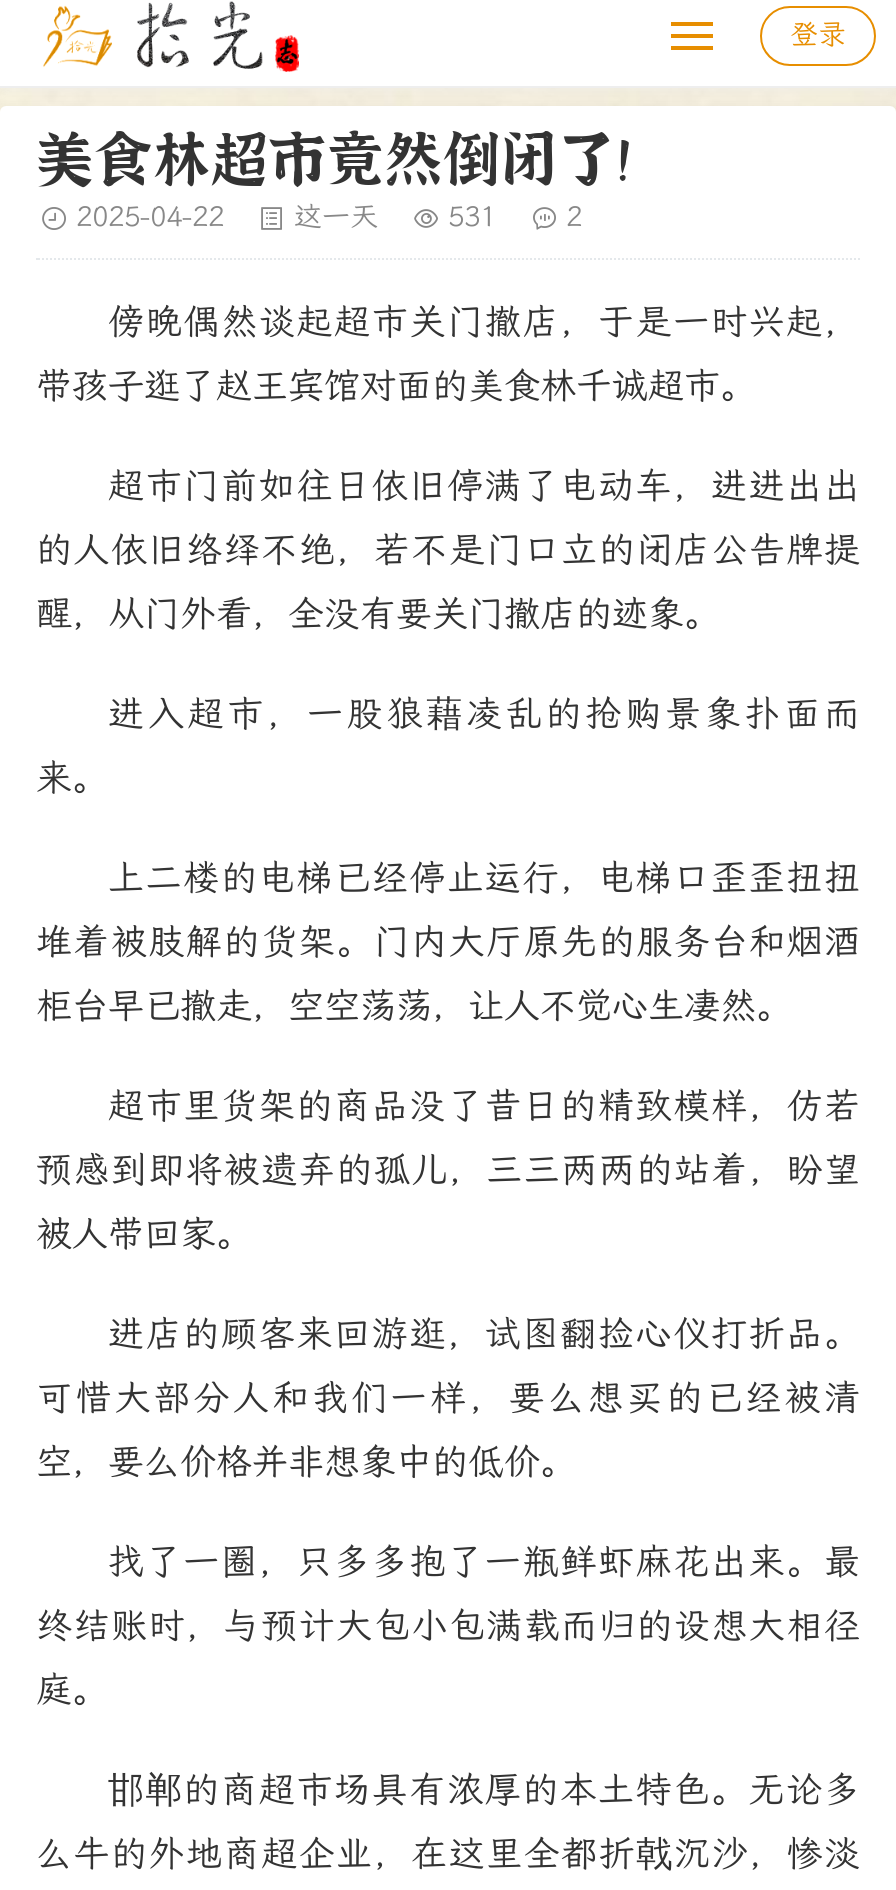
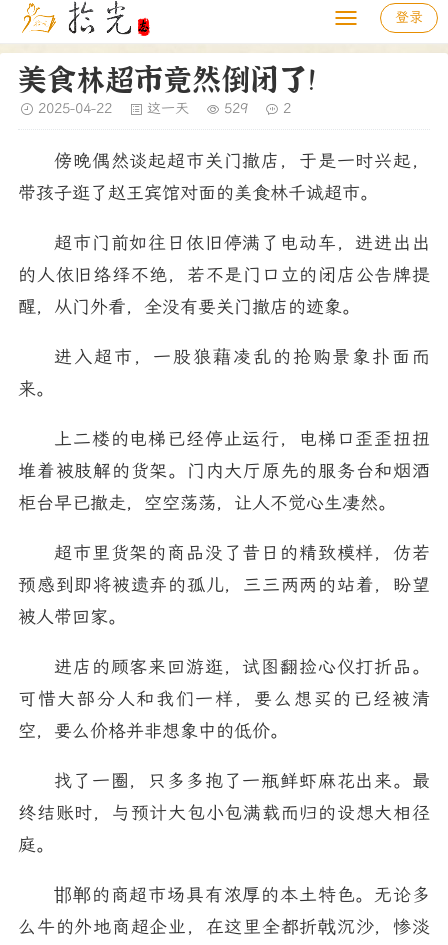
[448,200,496,234] 531 -> [224,100,248,117] 529

